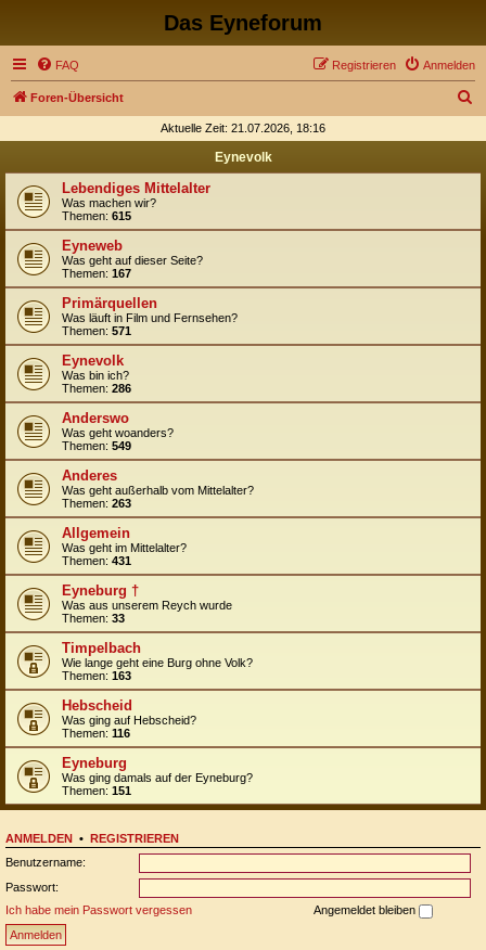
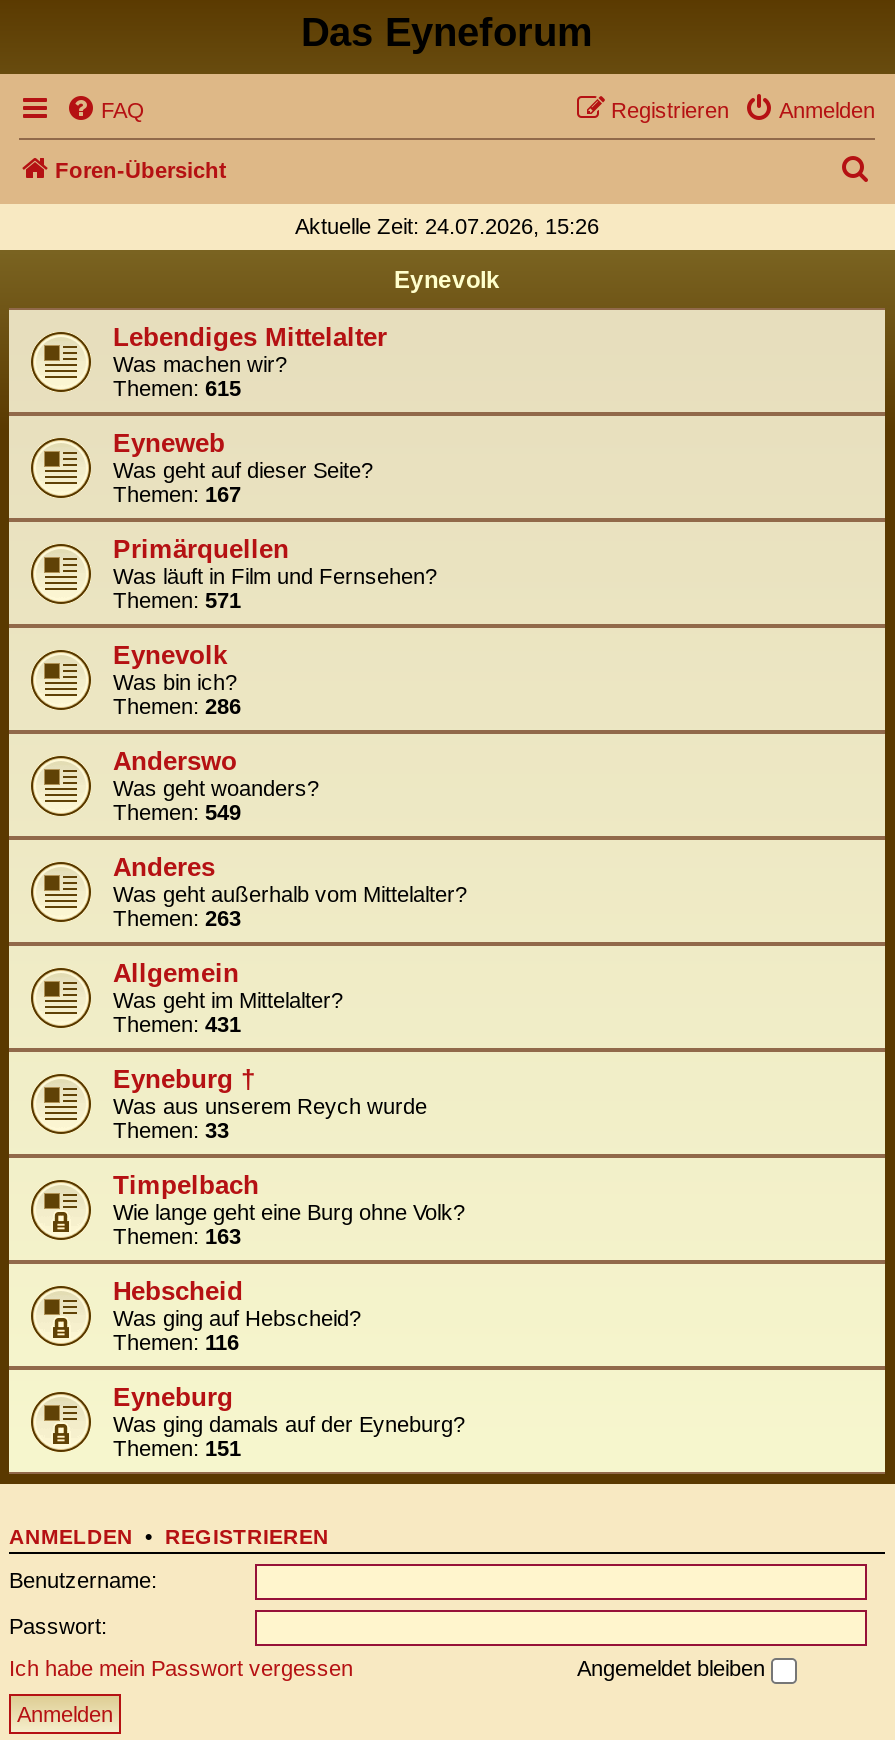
[161,121,325,134] Aktuelle Zeit: 21.07.2026, 18:16 -> [295,214,599,238] Aktuelle Zeit: 24.07.2026, 15:26

